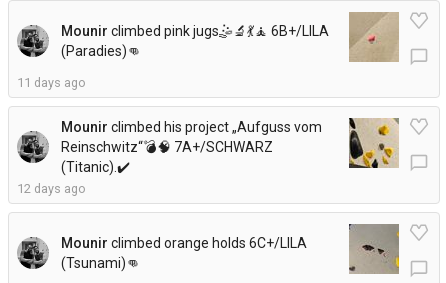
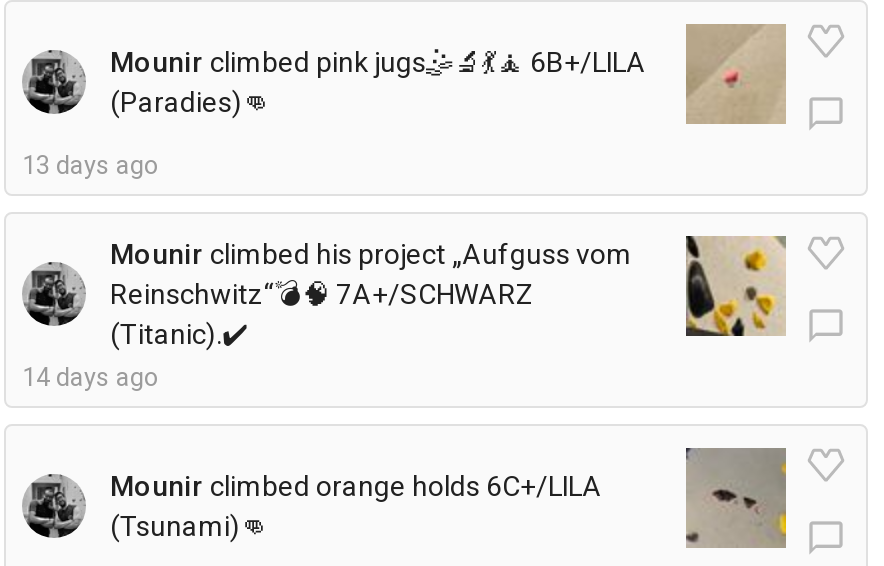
[17,75,86,90] 11 days ago -> [22,150,160,180] 13 days ago
[17,181,86,196] 12 days ago -> [22,362,160,392] 14 days ago

